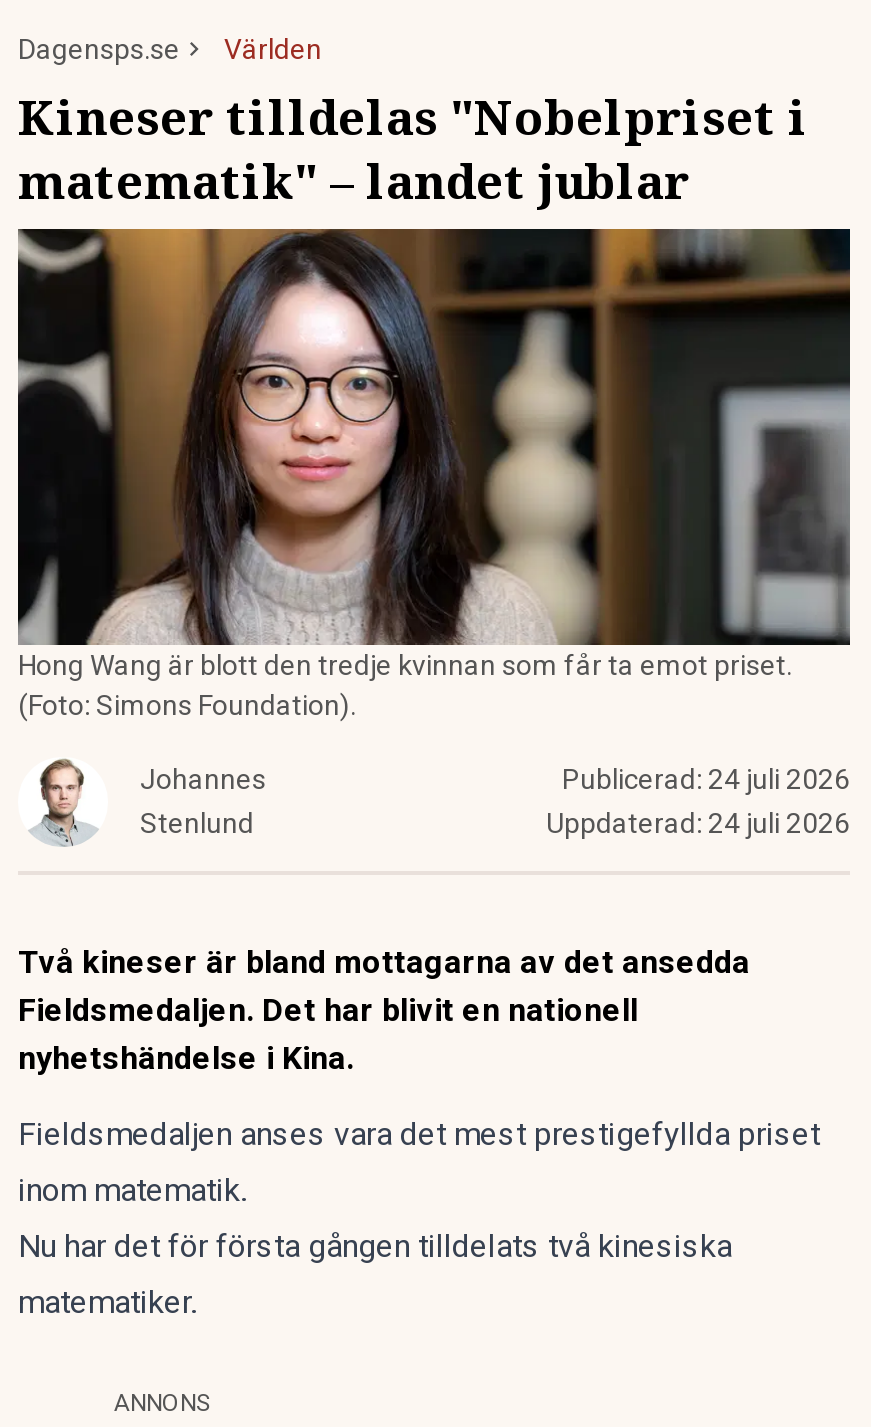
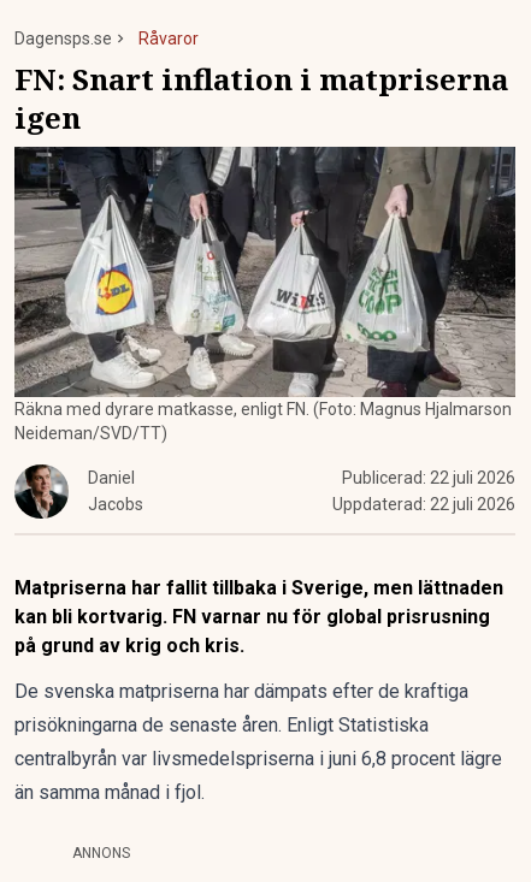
[18,33,808,213] Världen | Kineser tilldelas "Nobelpriset i | matematik" – landet jublar -> [14,29,508,137] Råvaror | FN: Snart inflation i matpriserna | igen
[16,229,850,721] [image] | Hong Wang är blott den tredje kvinnan som får ta emot priset. | (Foto: Simons Foundation). -> [13,146,517,443] [image] | Räkna med dyrare matkasse, enligt FN. (Foto: Magnus Hjalmarson | Neideman/SVD/TT)
[18,757,266,847] [image] | Johannes | Stenlund -> [13,463,143,520] [image] | Daniel | Jacobs
[546,763,850,839] Publicerad: 24 juli 2026 | Uppdaterad: 24 juli 2026 -> [332,468,515,514] Publicerad: 22 juli 2026 | Uppdaterad: 22 juli 2026
[18,943,750,1077] Två kineser är bland mottagarna av det ansedda | Fieldsmedaljen. Det har blivit en nationell | nyhetshändelse i Kina. -> [14,576,503,657] Matpriserna har fallit tillbaka i Sverige, men lättnaden | kan bli kortvarig. FN varnar nu för global prisrusning | på grund av krig och kris.
[18,1115,820,1153] Fieldsmedaljen anses vara det mest prestigefyllda priset -> [14,680,468,703] De svenska matpriserna har dämpats efter de kraftiga
[18,1171,246,1209] inom matematik. -> [14,714,429,736] prisökningarna de senaste åren. Enligt Statistiska
[18,1227,732,1265] Nu har det för första gången tilldelats två kinesiska -> [14,747,502,770] centralbyrån var livsmedelspriserna i juni 6,8 procent lägre
[18,1283,196,1321] matematiker. -> [14,781,205,804] än samma månad i fjol.

